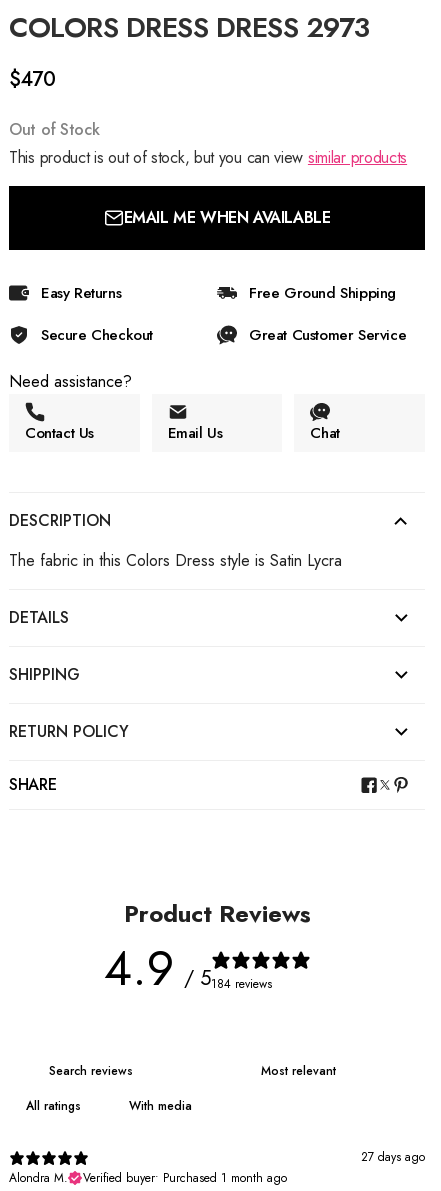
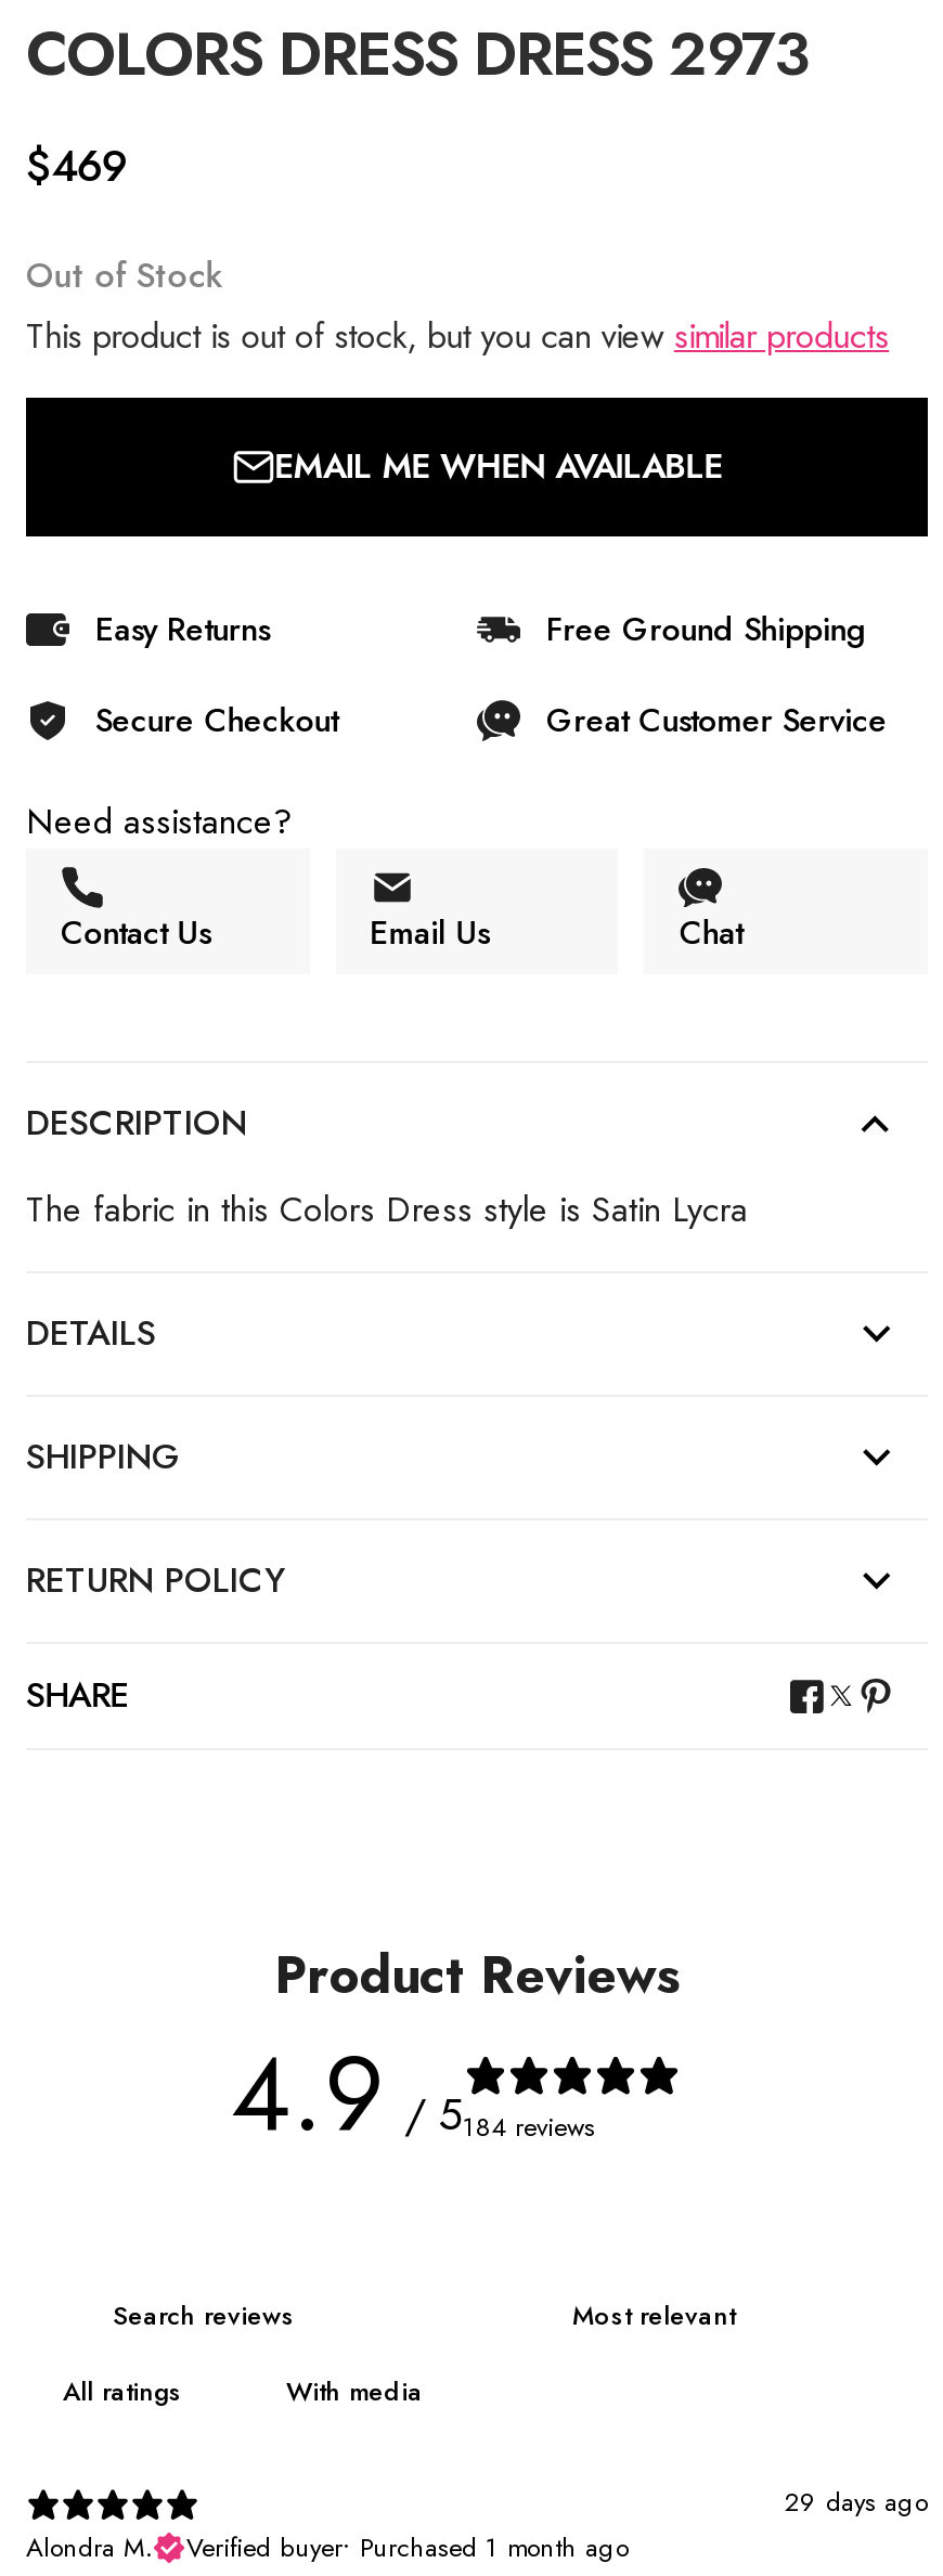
[9,65,55,94] $470 -> [26,135,127,198] $469
[361,1148,425,1166] 27 days ago -> [785,2483,928,2522] 29 days ago

